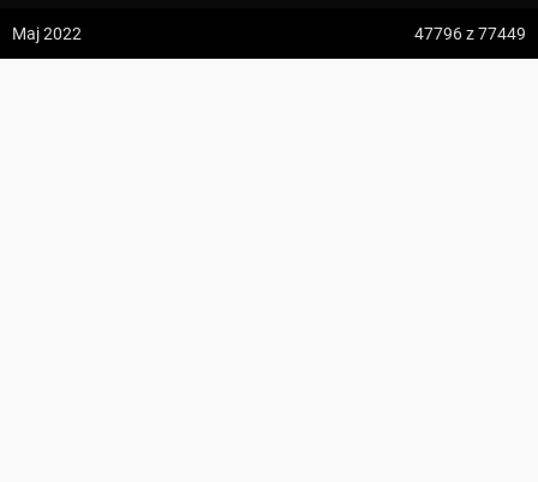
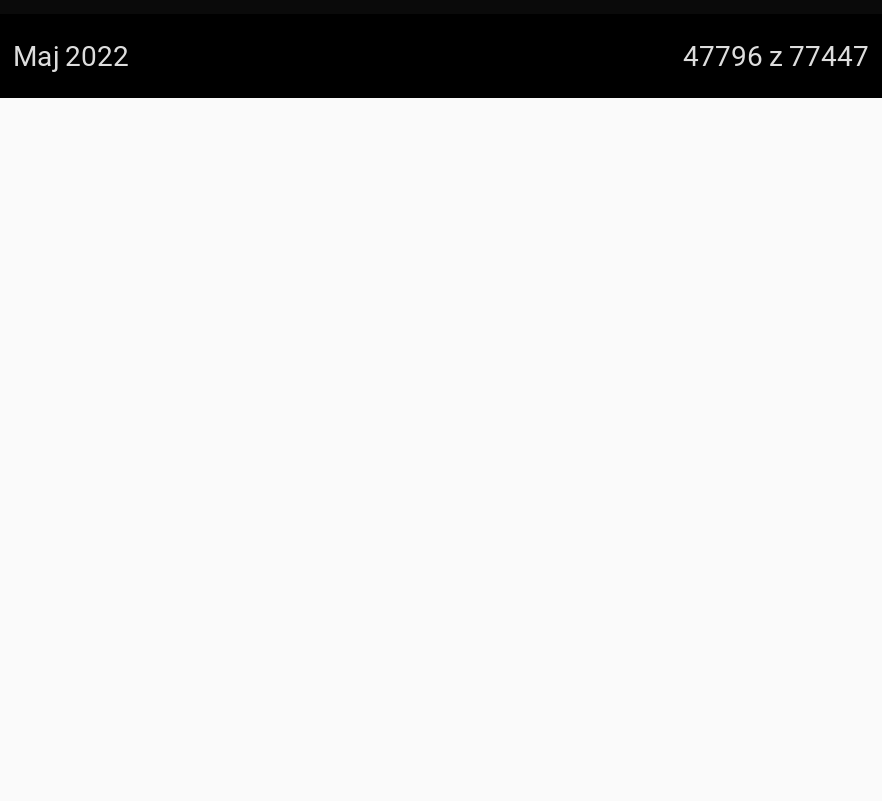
[414,24,526,43] 47796 z 77449 -> [683,40,869,72] 47796 z 77447

